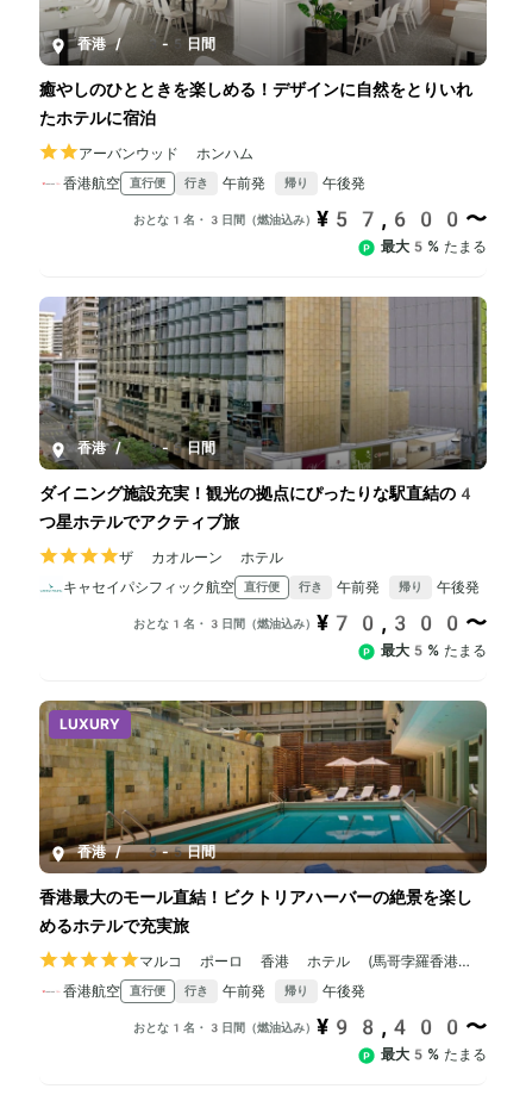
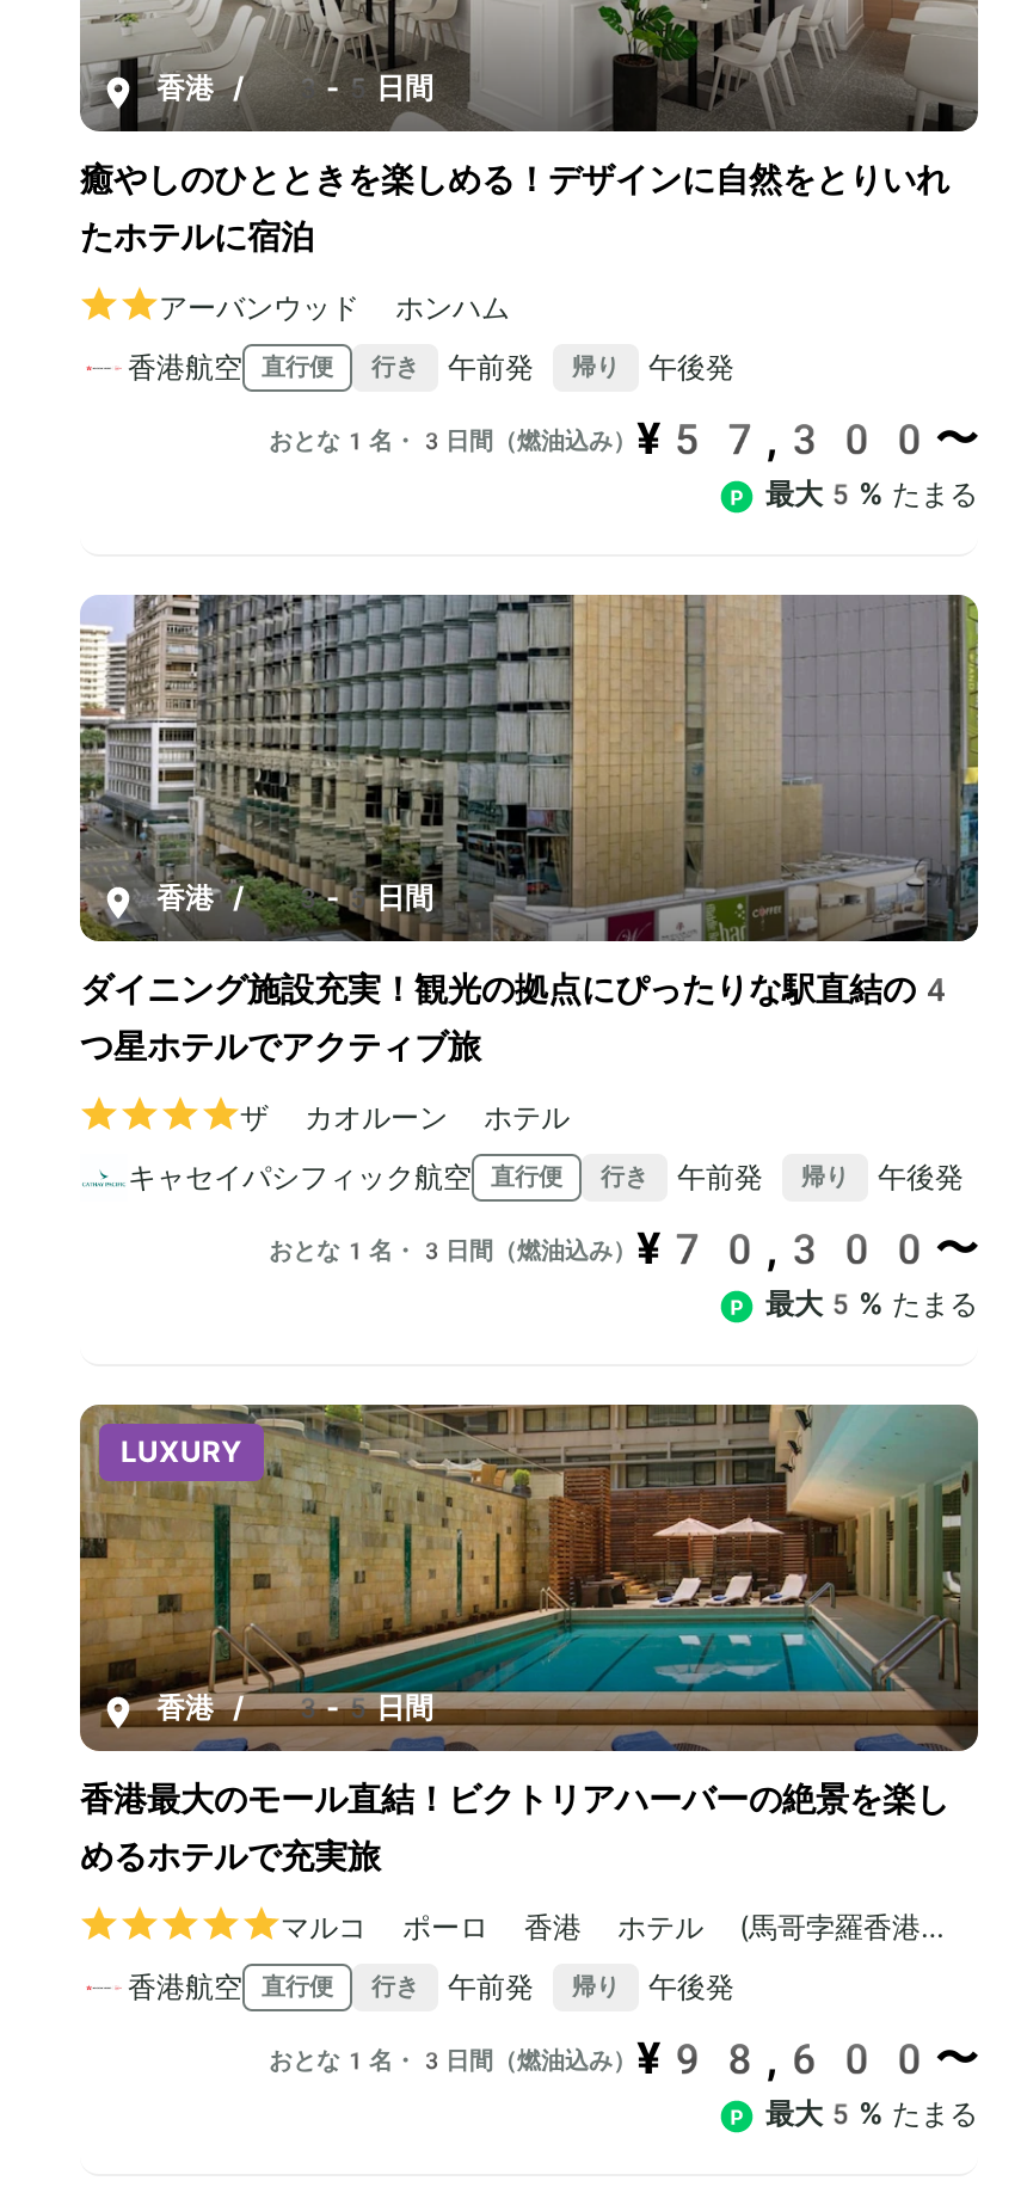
[133,206,487,231] おとな1名・3日間（燃油込み）¥57,600〜 -> [269,413,978,463] おとな1名・3日間（燃油込み）¥57,300〜
[133,1014,487,1039] おとな1名・3日間（燃油込み）¥98,400〜 -> [269,2033,978,2083] おとな1名・3日間（燃油込み）¥98,600〜

